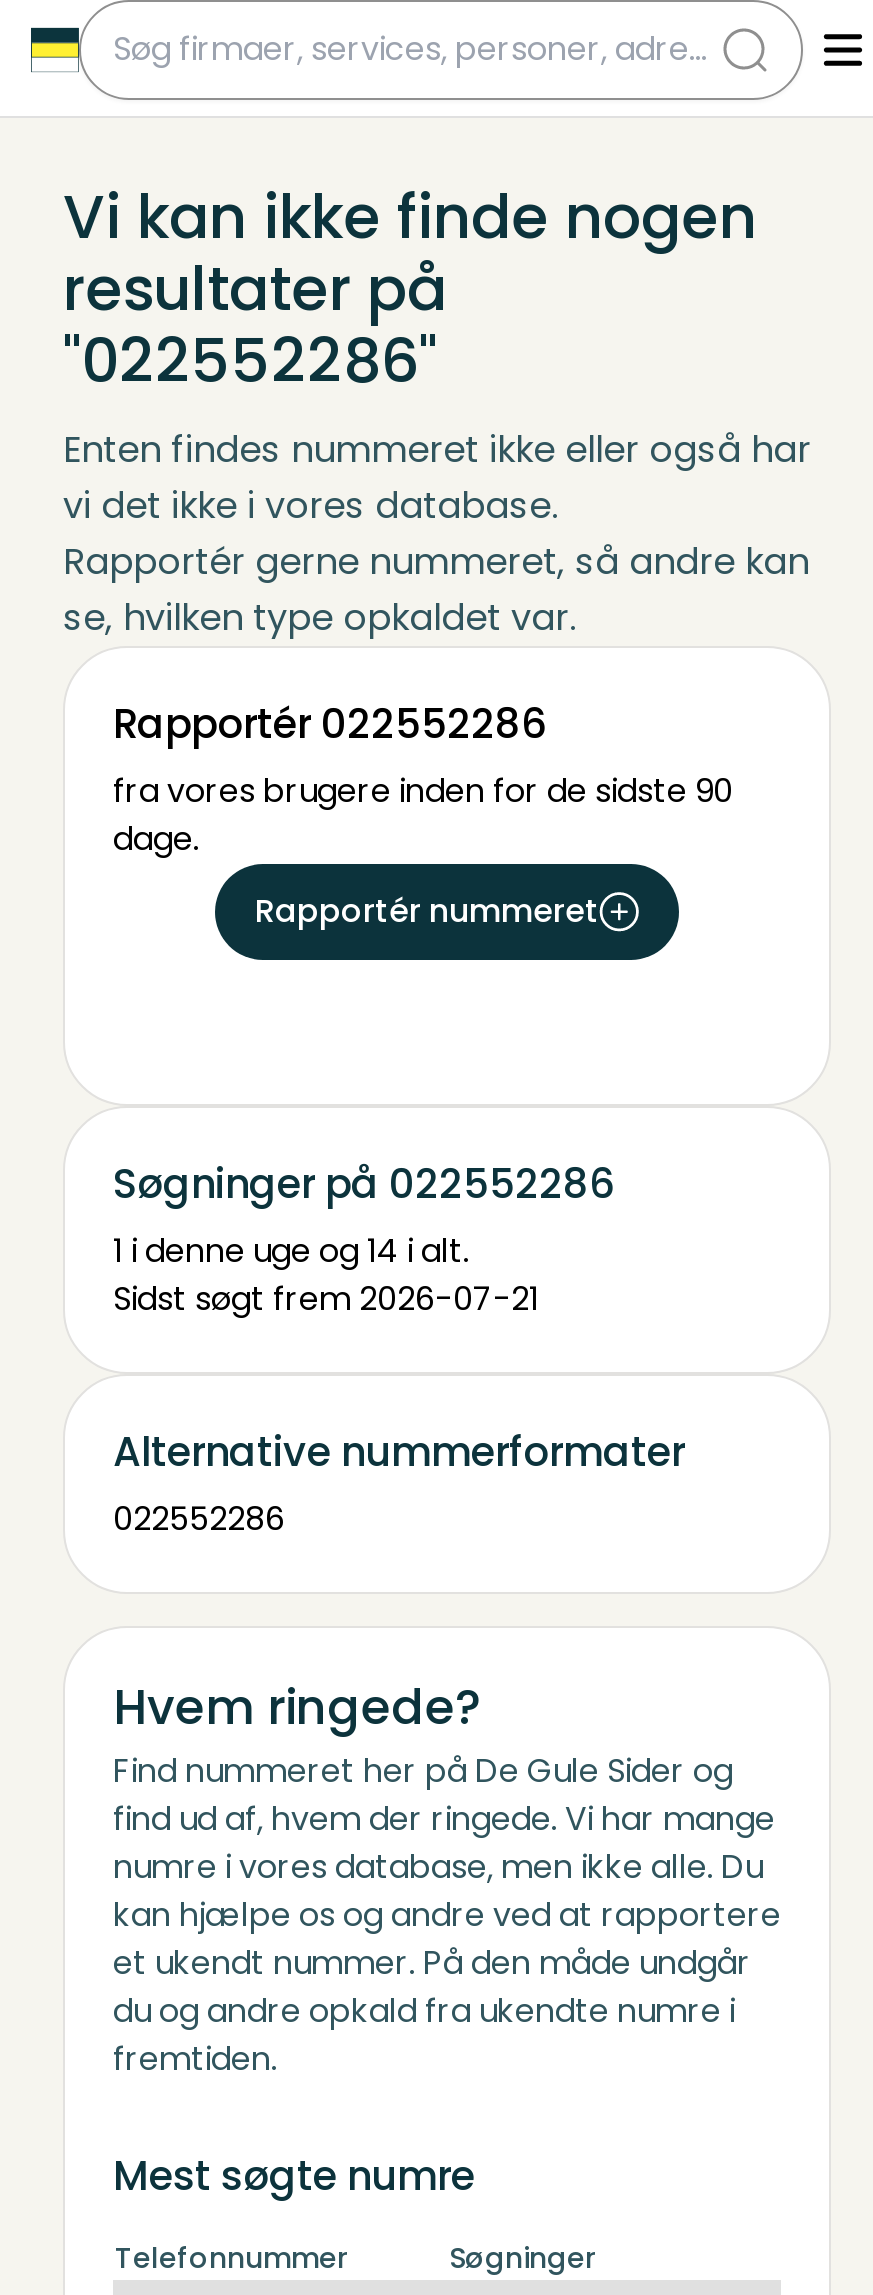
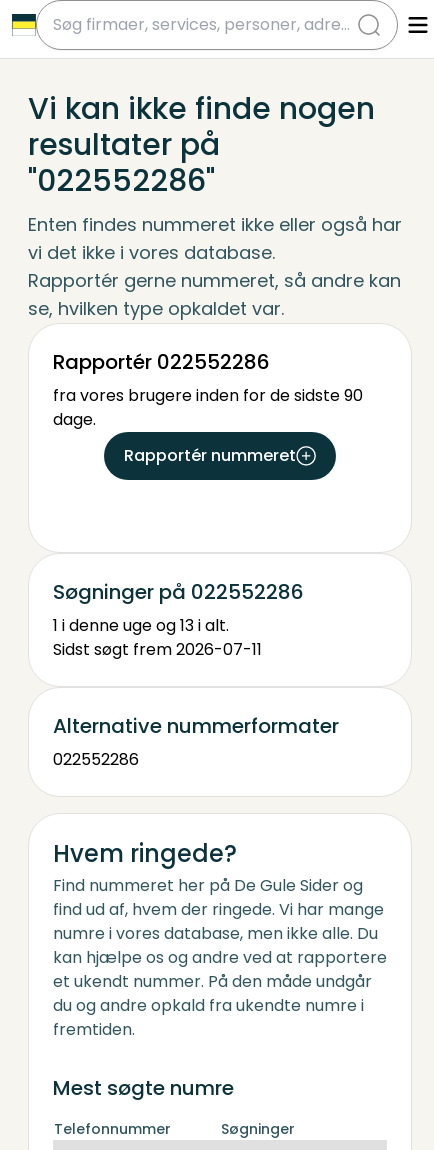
[113,1228,469,1274] 1 i denne uge og 14 i alt. -> [53,614,229,637] 1 i denne uge og 13 i alt.
[113,1276,539,1322] Sidst søgt frem 2026-07-21 -> [53,638,262,661] Sidst søgt frem 2026-07-11

